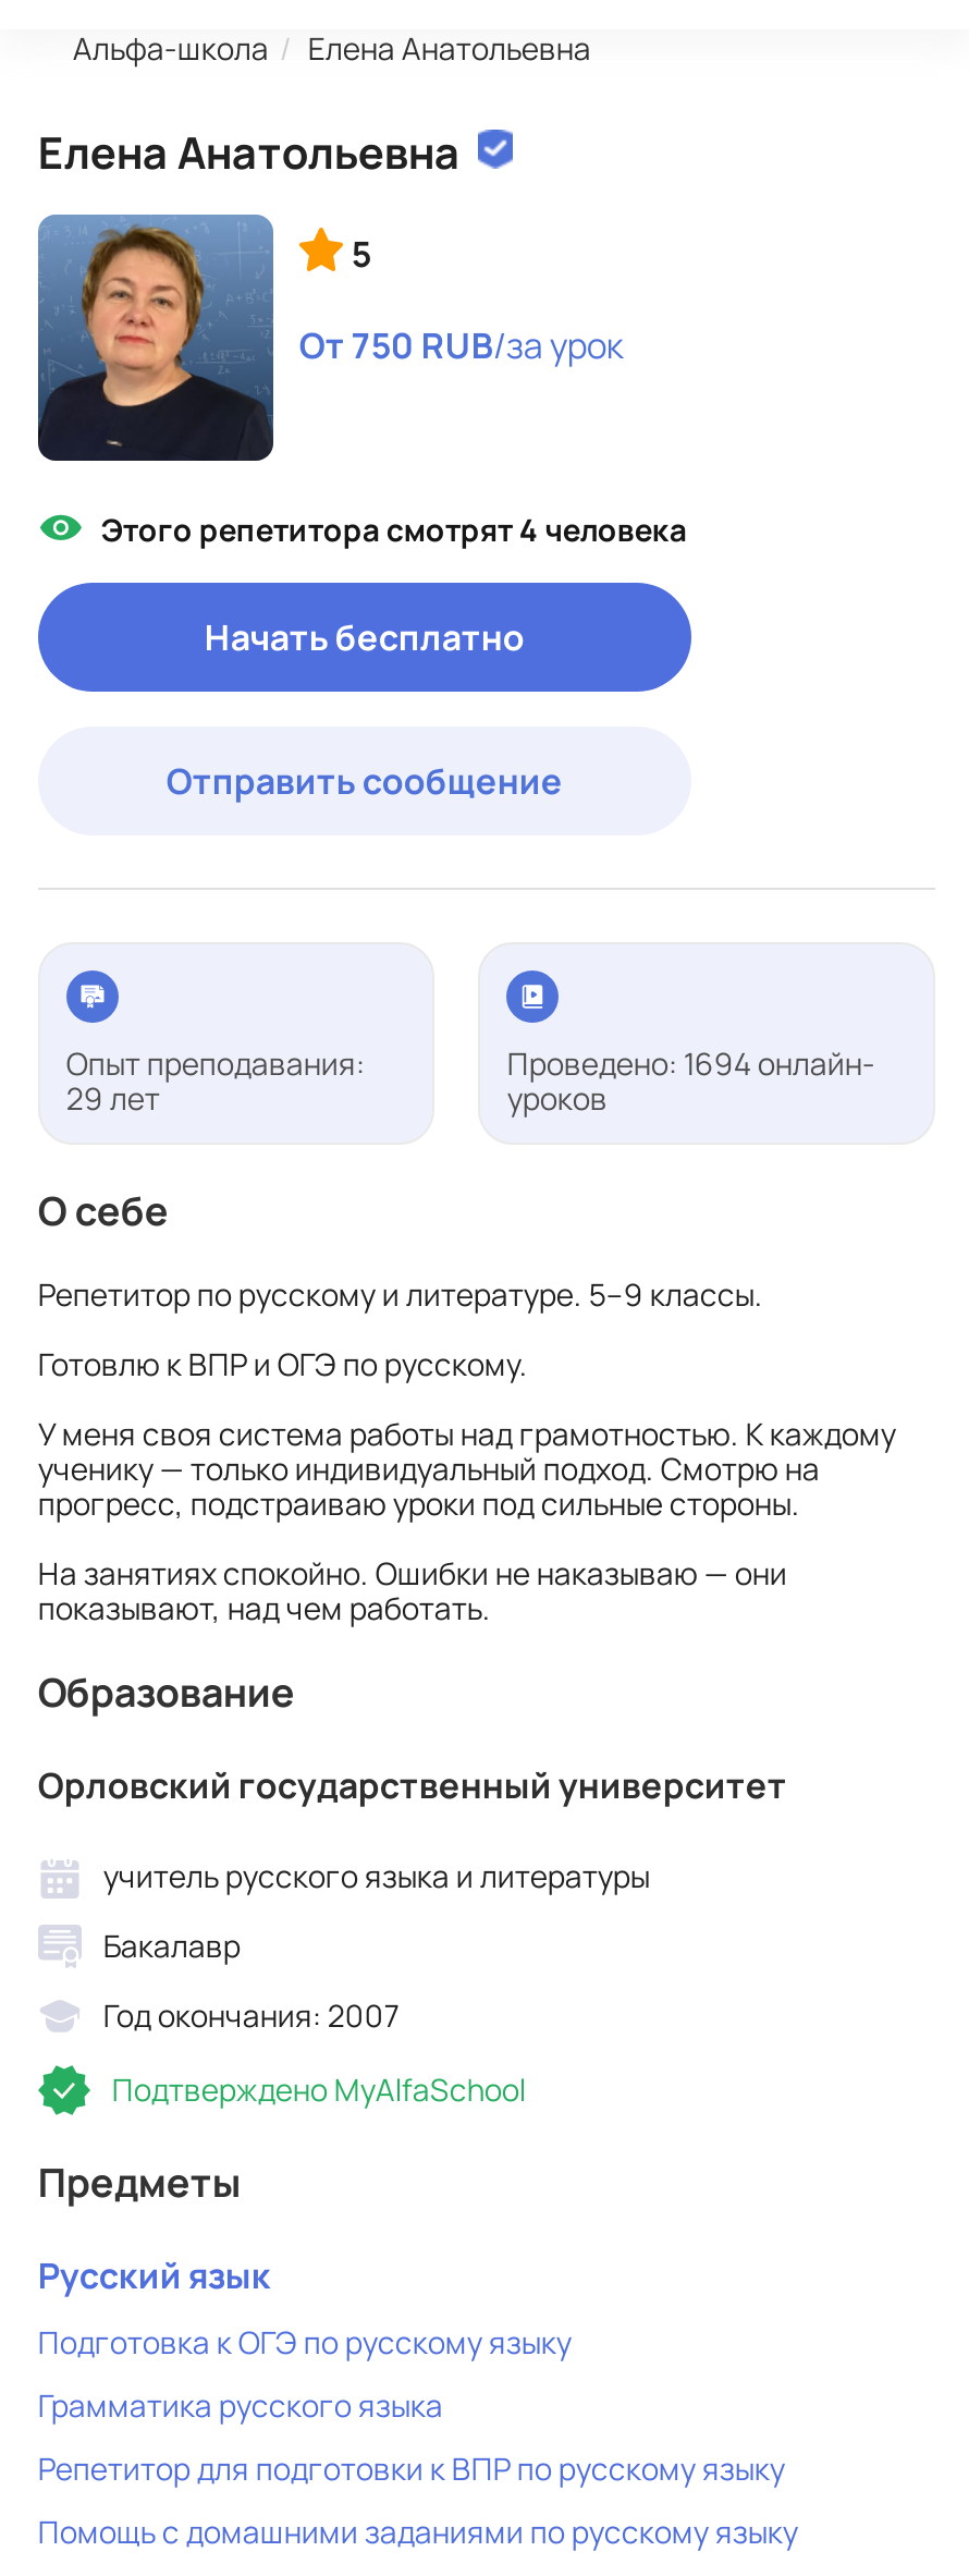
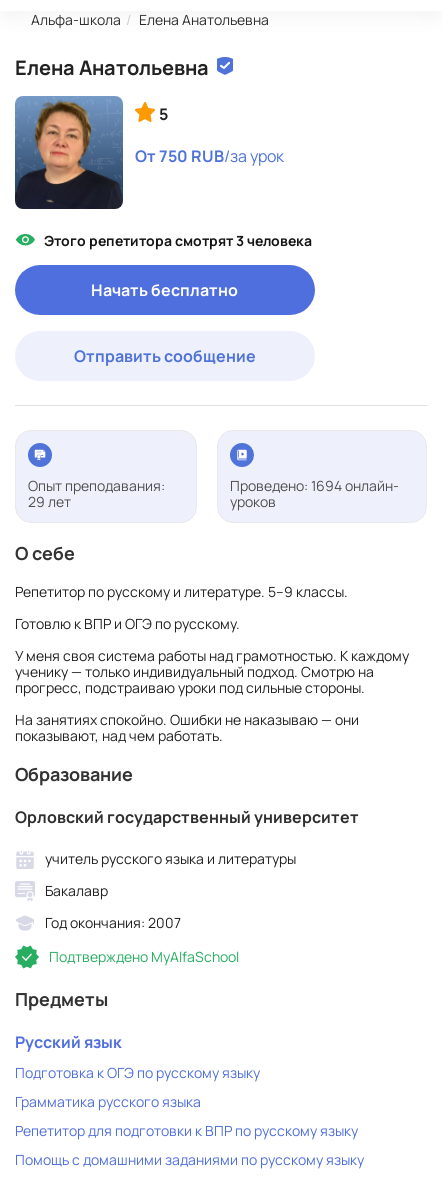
[101,509,687,550] Этого репетитора смотрят 4 человека -> [44,231,312,250] Этого репетитора смотрят 3 человека

